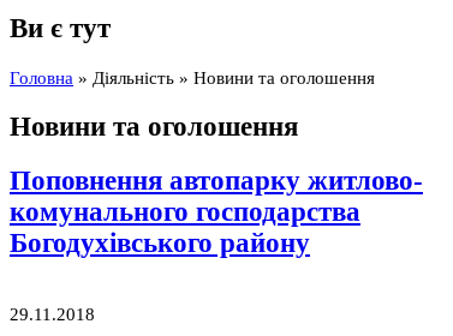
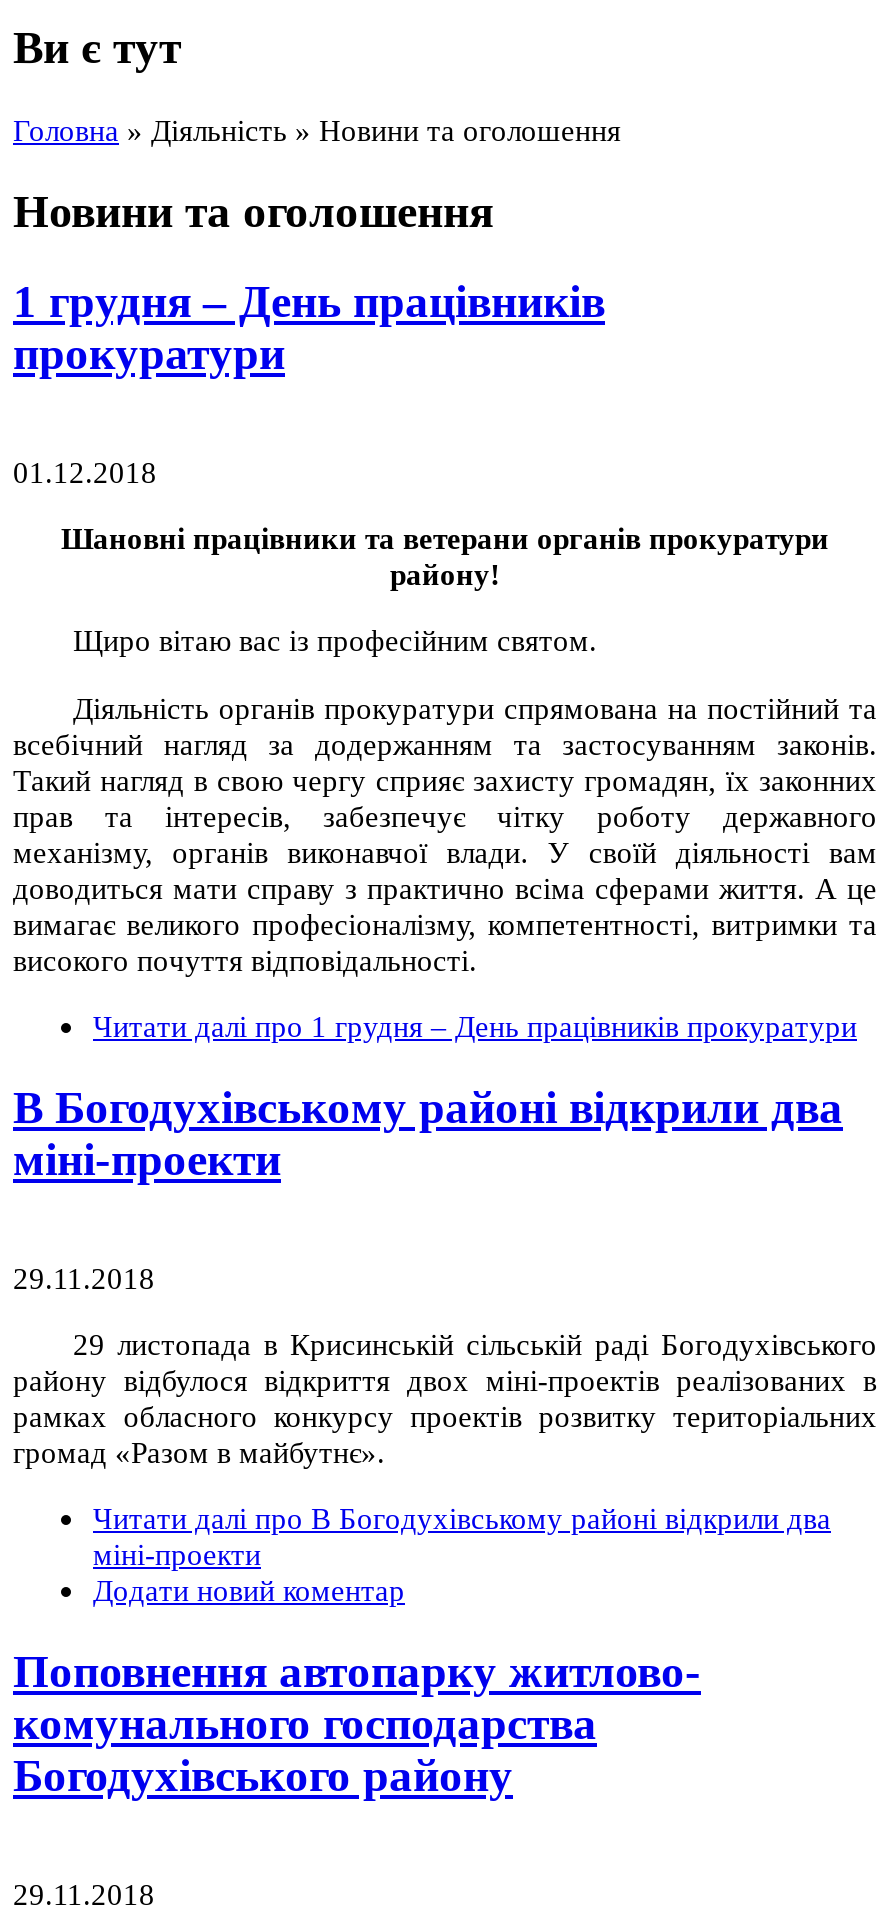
none -> [13,277,877,1607] 1 грудня – День працівників | прокуратури | 01.12.2018 | Шановні працівники та ветерани органів прокуратури | району! | Щиро вітаю вас із професійним святом. | Діяльність органів прокуратури спрямована на постійний та | всебічний нагляд за додержанням та застосуванням законів. | Такий нагляд в свою чергу сприяє захисту громадян, їх законних | прав та інтересів, забезпечує чітку роботу державного | механізму, органів виконавчої влади. У своїй діяльності вам | доводиться мати справу з практично всіма сферами життя. А це | вимагає великого професіоналізму, компетентності, витримки та | високого почуття відповідальності. | Читати далі про 1 грудня – День працівників прокуратури | В Богодухівському районі відкрили два | міні-проекти | 29.11.2018 | 29 листопада в Крисинській сільській раді Богодухівського | району відбулося відкриття двох міні-проектів реалізованих в | рамках обласного конкурсу проектів розвитку територіальних | громад «Разом в майбутнє». | Читати далі про В Богодухівському районі відкрили два | міні-проекти | Додати новий коментар

